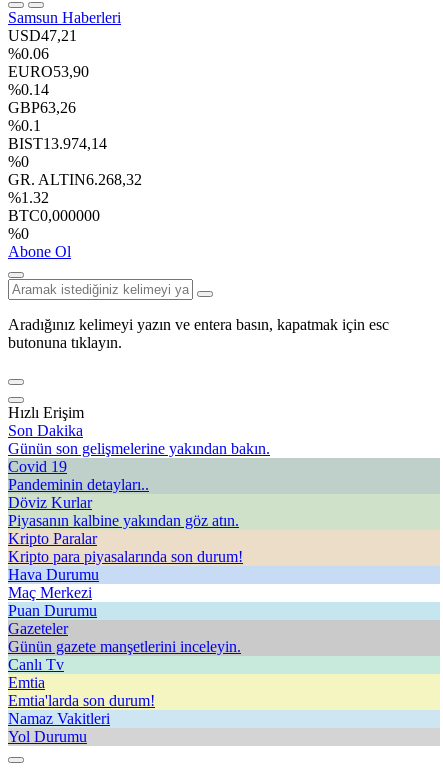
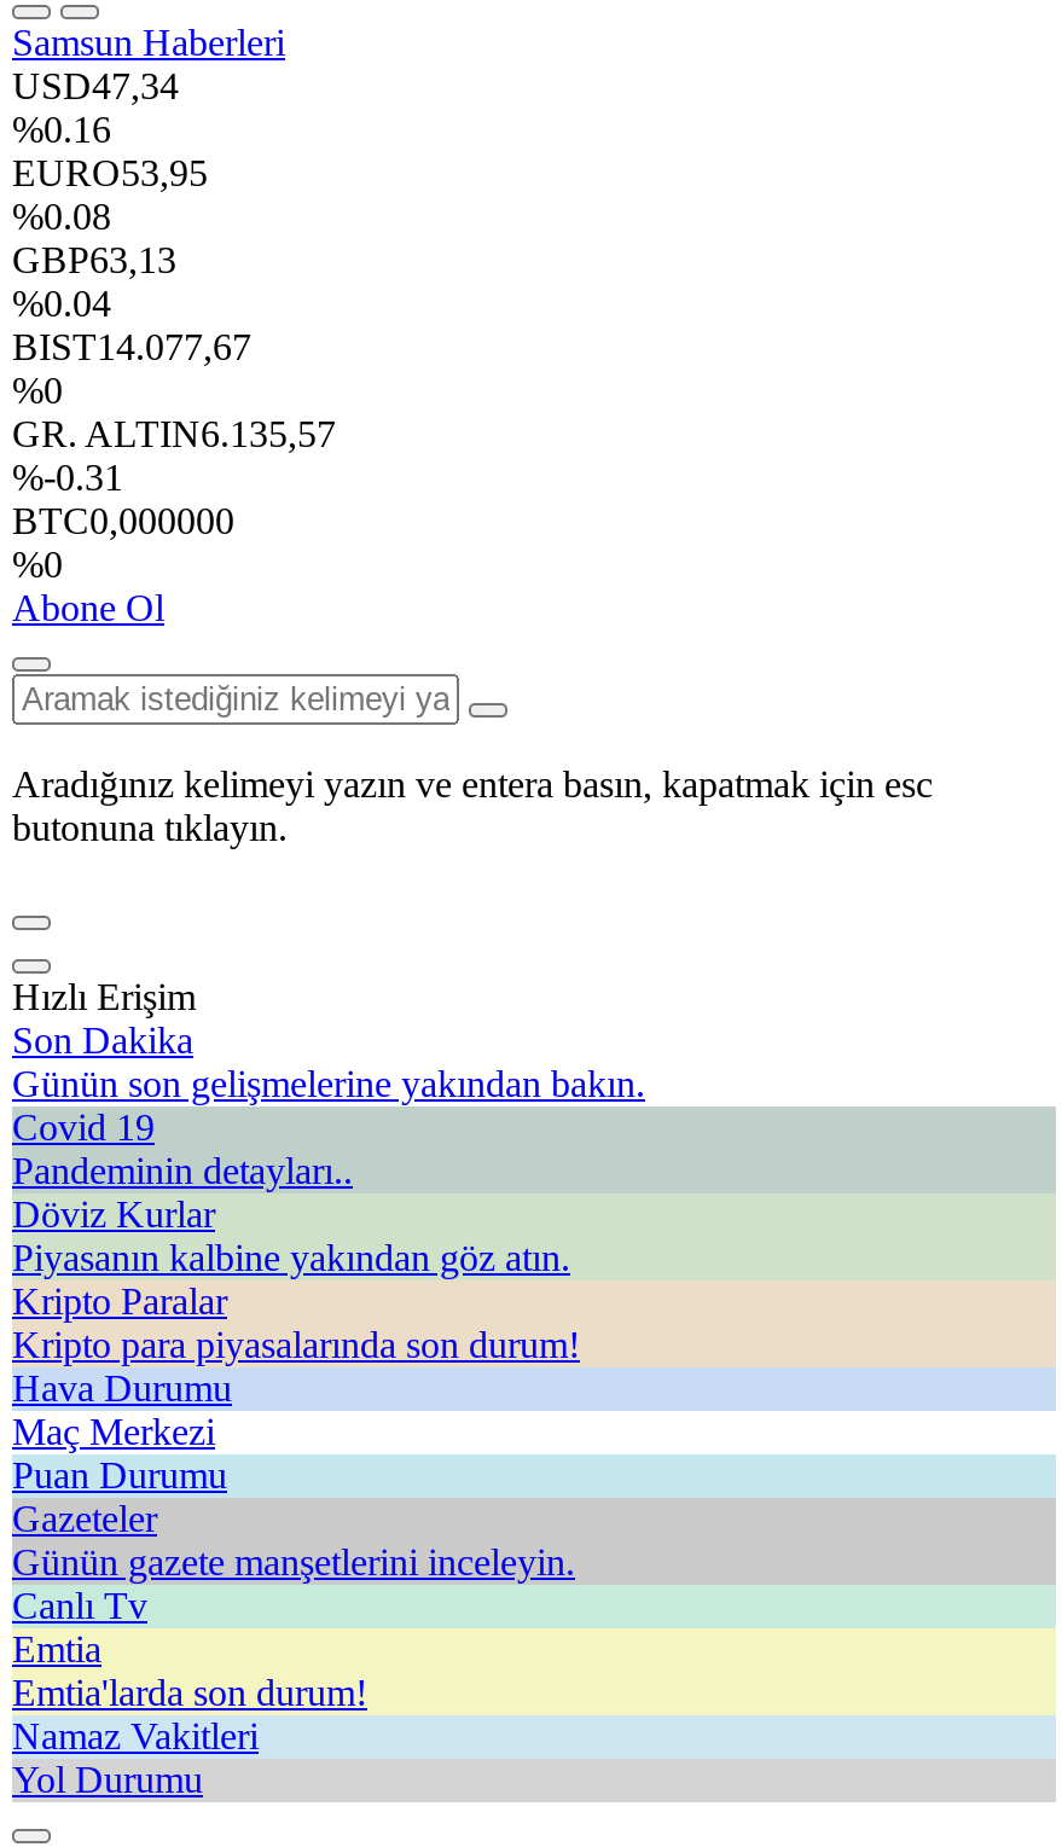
[8,27,77,44] USD47,21 -> [12,65,179,106] USD47,34
[8,45,49,62] %0.06 -> [12,109,111,150] %0.16
[8,63,89,80] EURO53,90 -> [12,152,208,193] EURO53,95
[8,81,49,98] %0.14 -> [12,196,111,237] %0.08
[8,99,76,116] GBP63,26 -> [12,239,176,280] GBP63,13
[8,117,41,134] %0.1 -> [12,283,111,324] %0.04
[8,135,107,152] BIST13.974,14 -> [12,326,251,367] BIST14.077,67
[8,171,142,188] GR. ALTIN6.268,32 -> [12,413,336,454] GR. ALTIN6.135,57
[8,189,49,206] %1.32 -> [12,457,123,498] %-0.31

